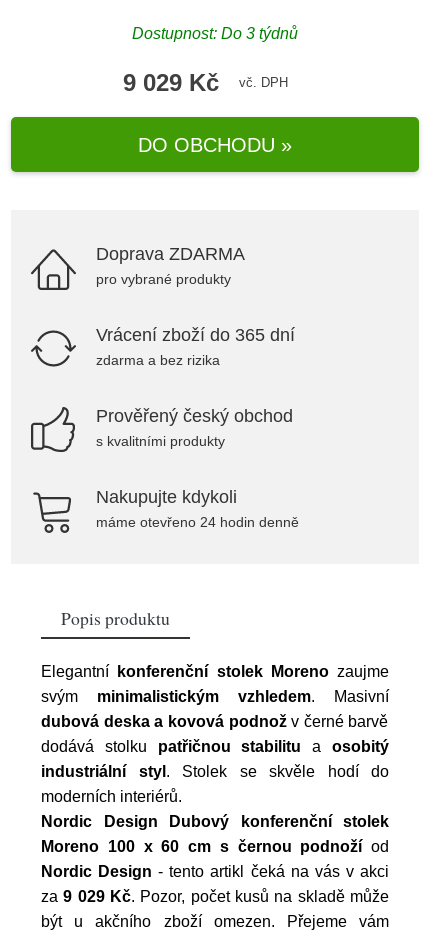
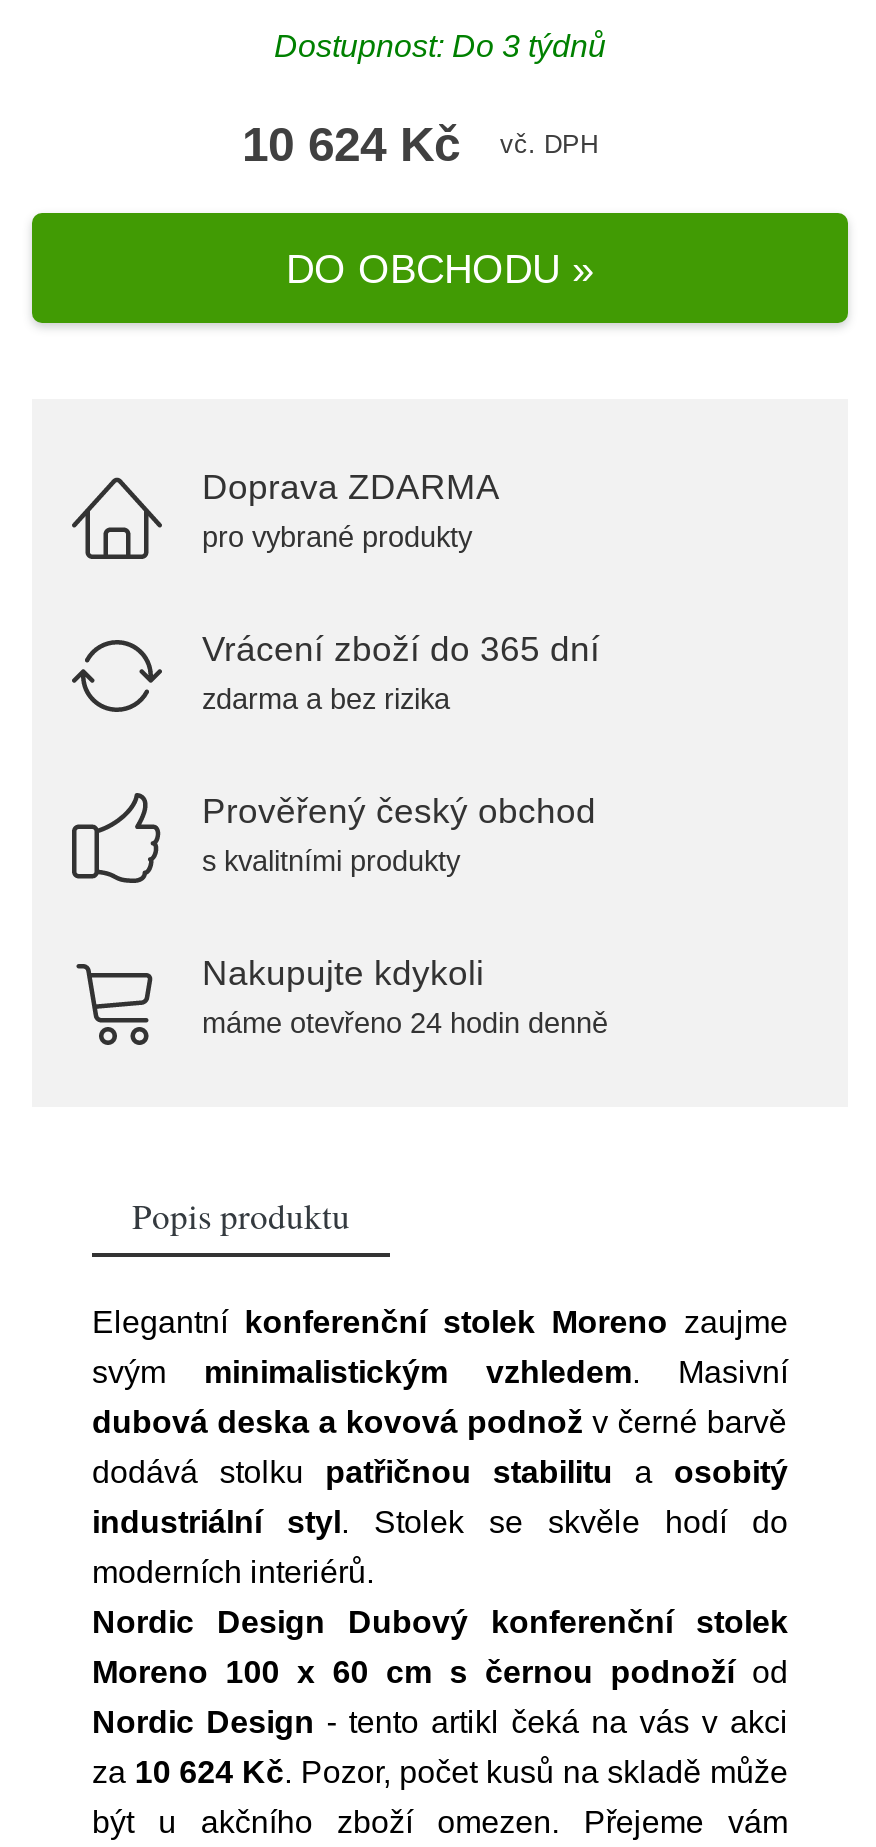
[122,69,287,96] 9 029 Kč vč. DPH -> [242,117,598,171] 10 624 Kč vč. DPH
[41,888,389,905] za 9 029 Kč. Pozor, počet kusů na skladě může -> [92,1755,788,1789] za 10 624 Kč. Pozor, počet kusů na skladě může

